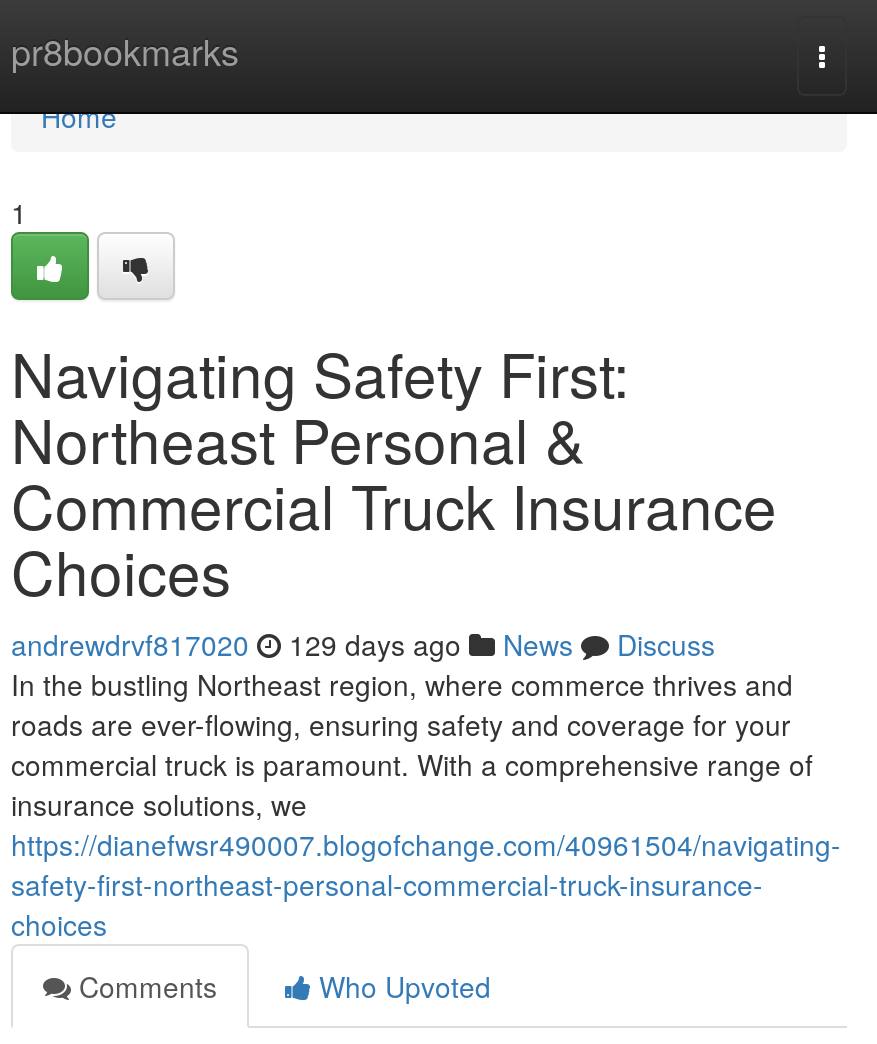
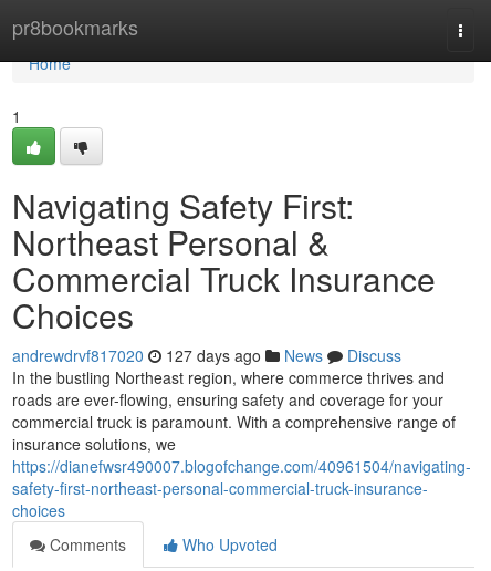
[11,624,715,664] andrewdrvf817020 129 days ago News Discuss -> [12,344,401,366] andrewdrvf817020 127 days ago News Discuss

